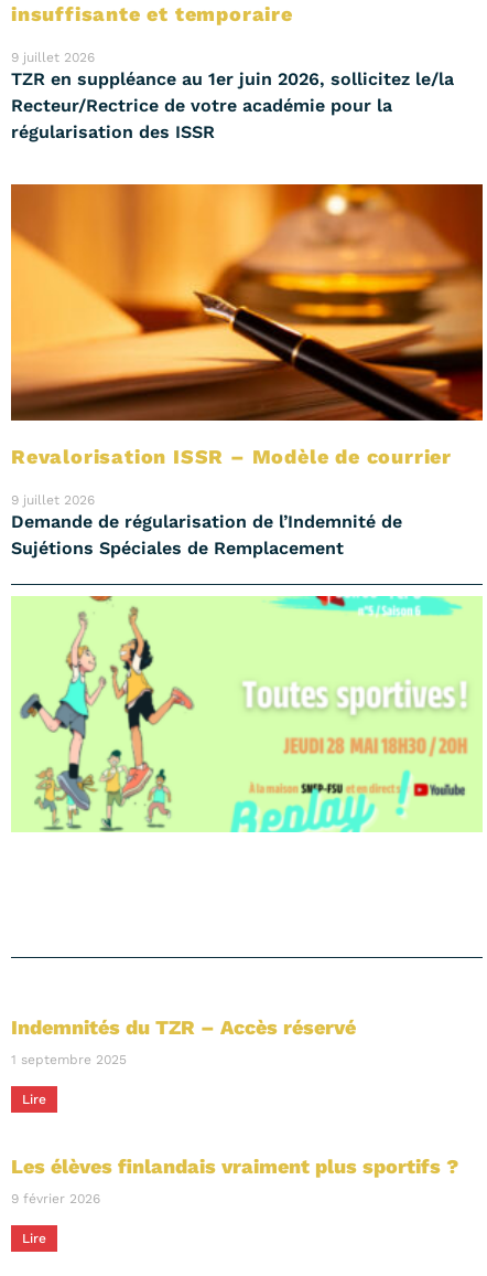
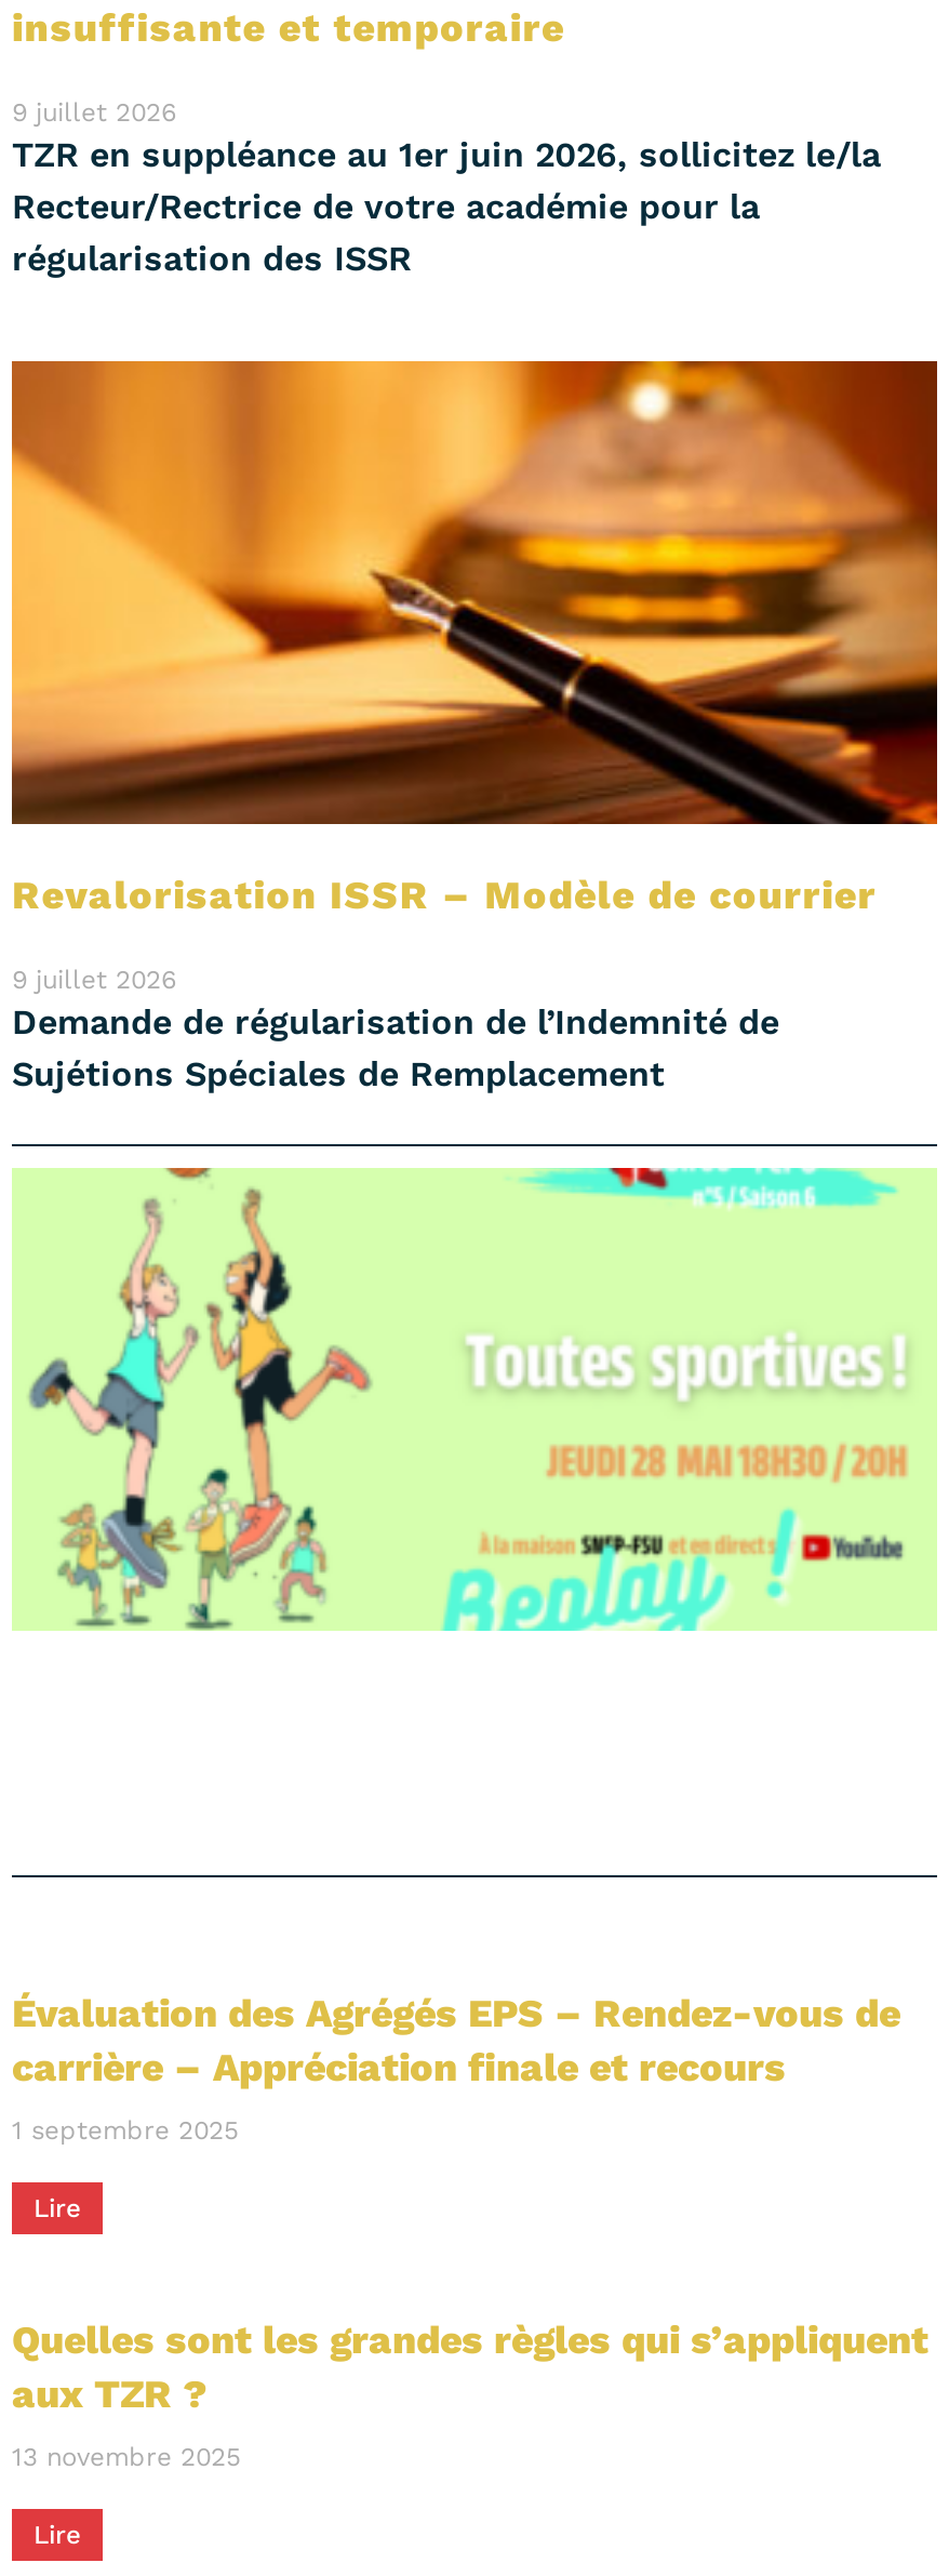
[11,1016,356,1039] Indemnités du TZR – Accès réservé -> [12,1990,900,2090] Évaluation des Agrégés EPS – Rendez-vous de | carrière – Appréciation finale et recours
[11,1155,458,1178] Les élèves finlandais vraiment plus sportifs ? -> [12,2317,928,2416] Quelles sont les grandes règles qui s’appliquent | aux TZR ?
[11,1191,100,1207] 9 février 2026 -> [12,2442,241,2473] 13 novembre 2025

